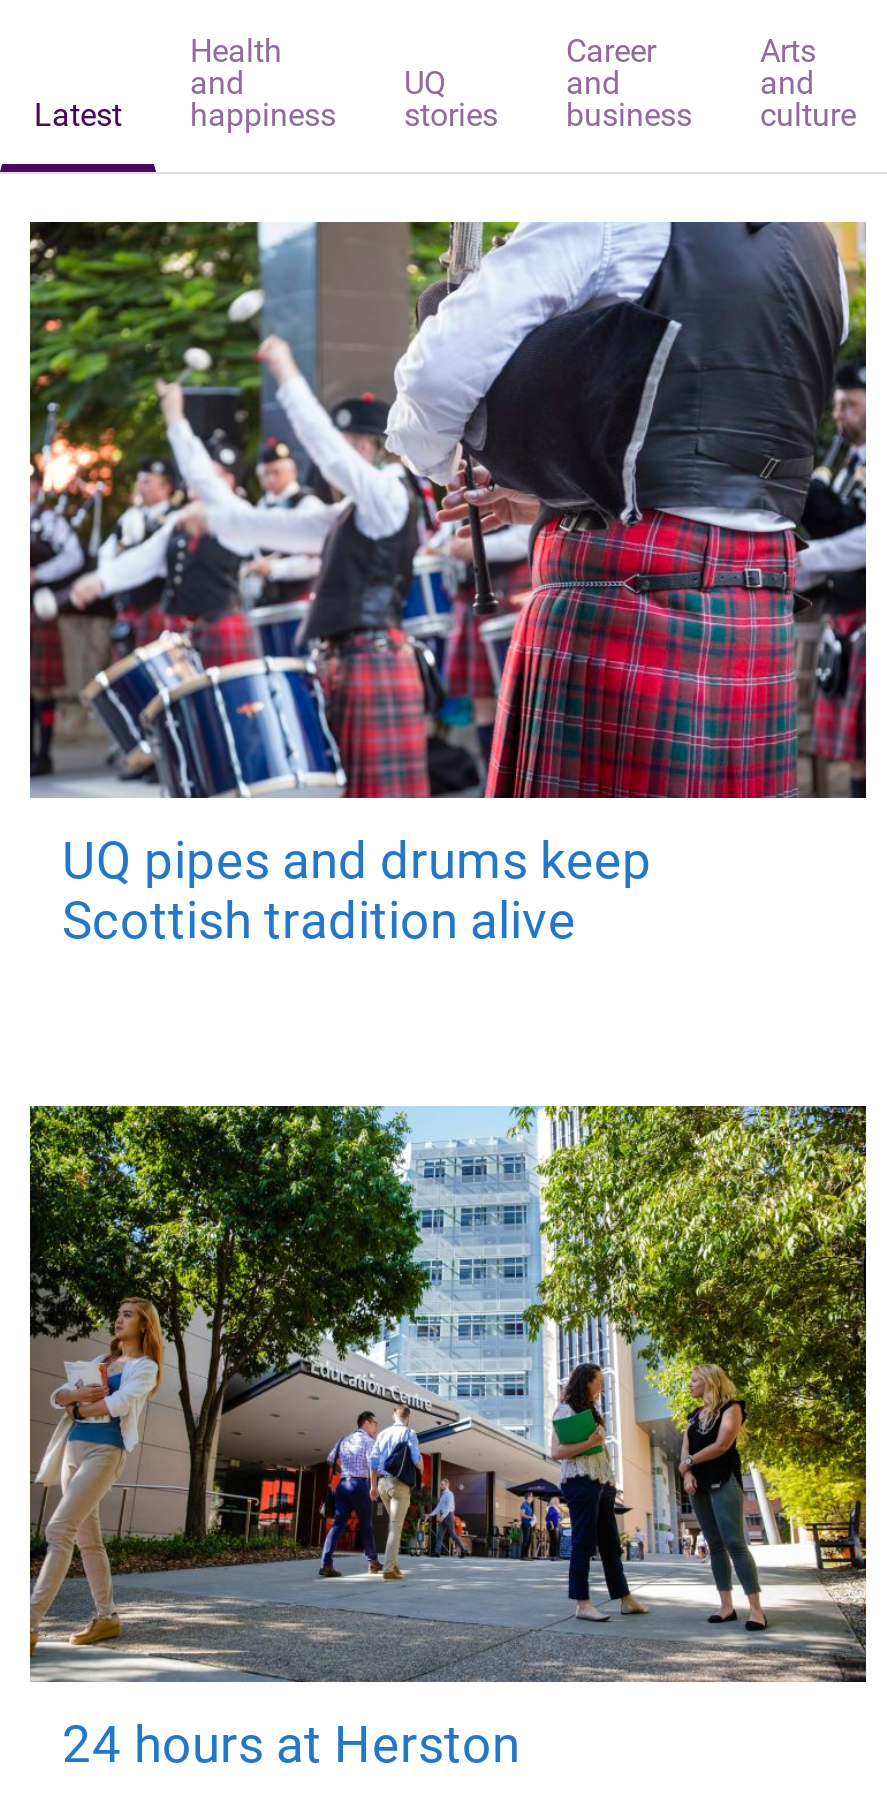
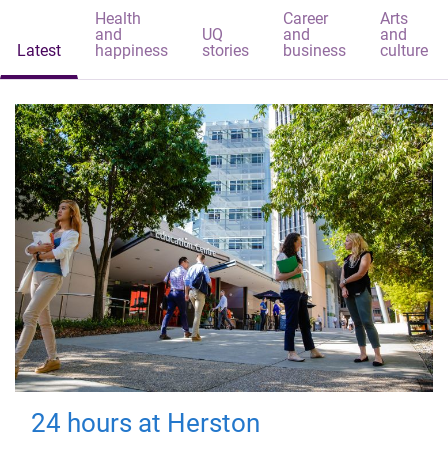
[28,220,868,950] [image] | UQ pipes and drums keep | Scottish tradition alive -> none

